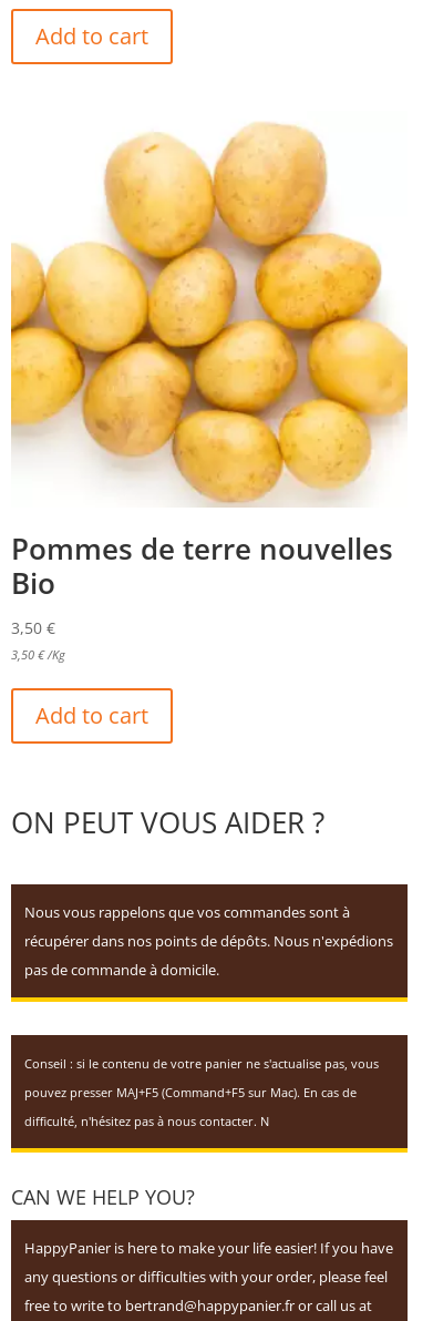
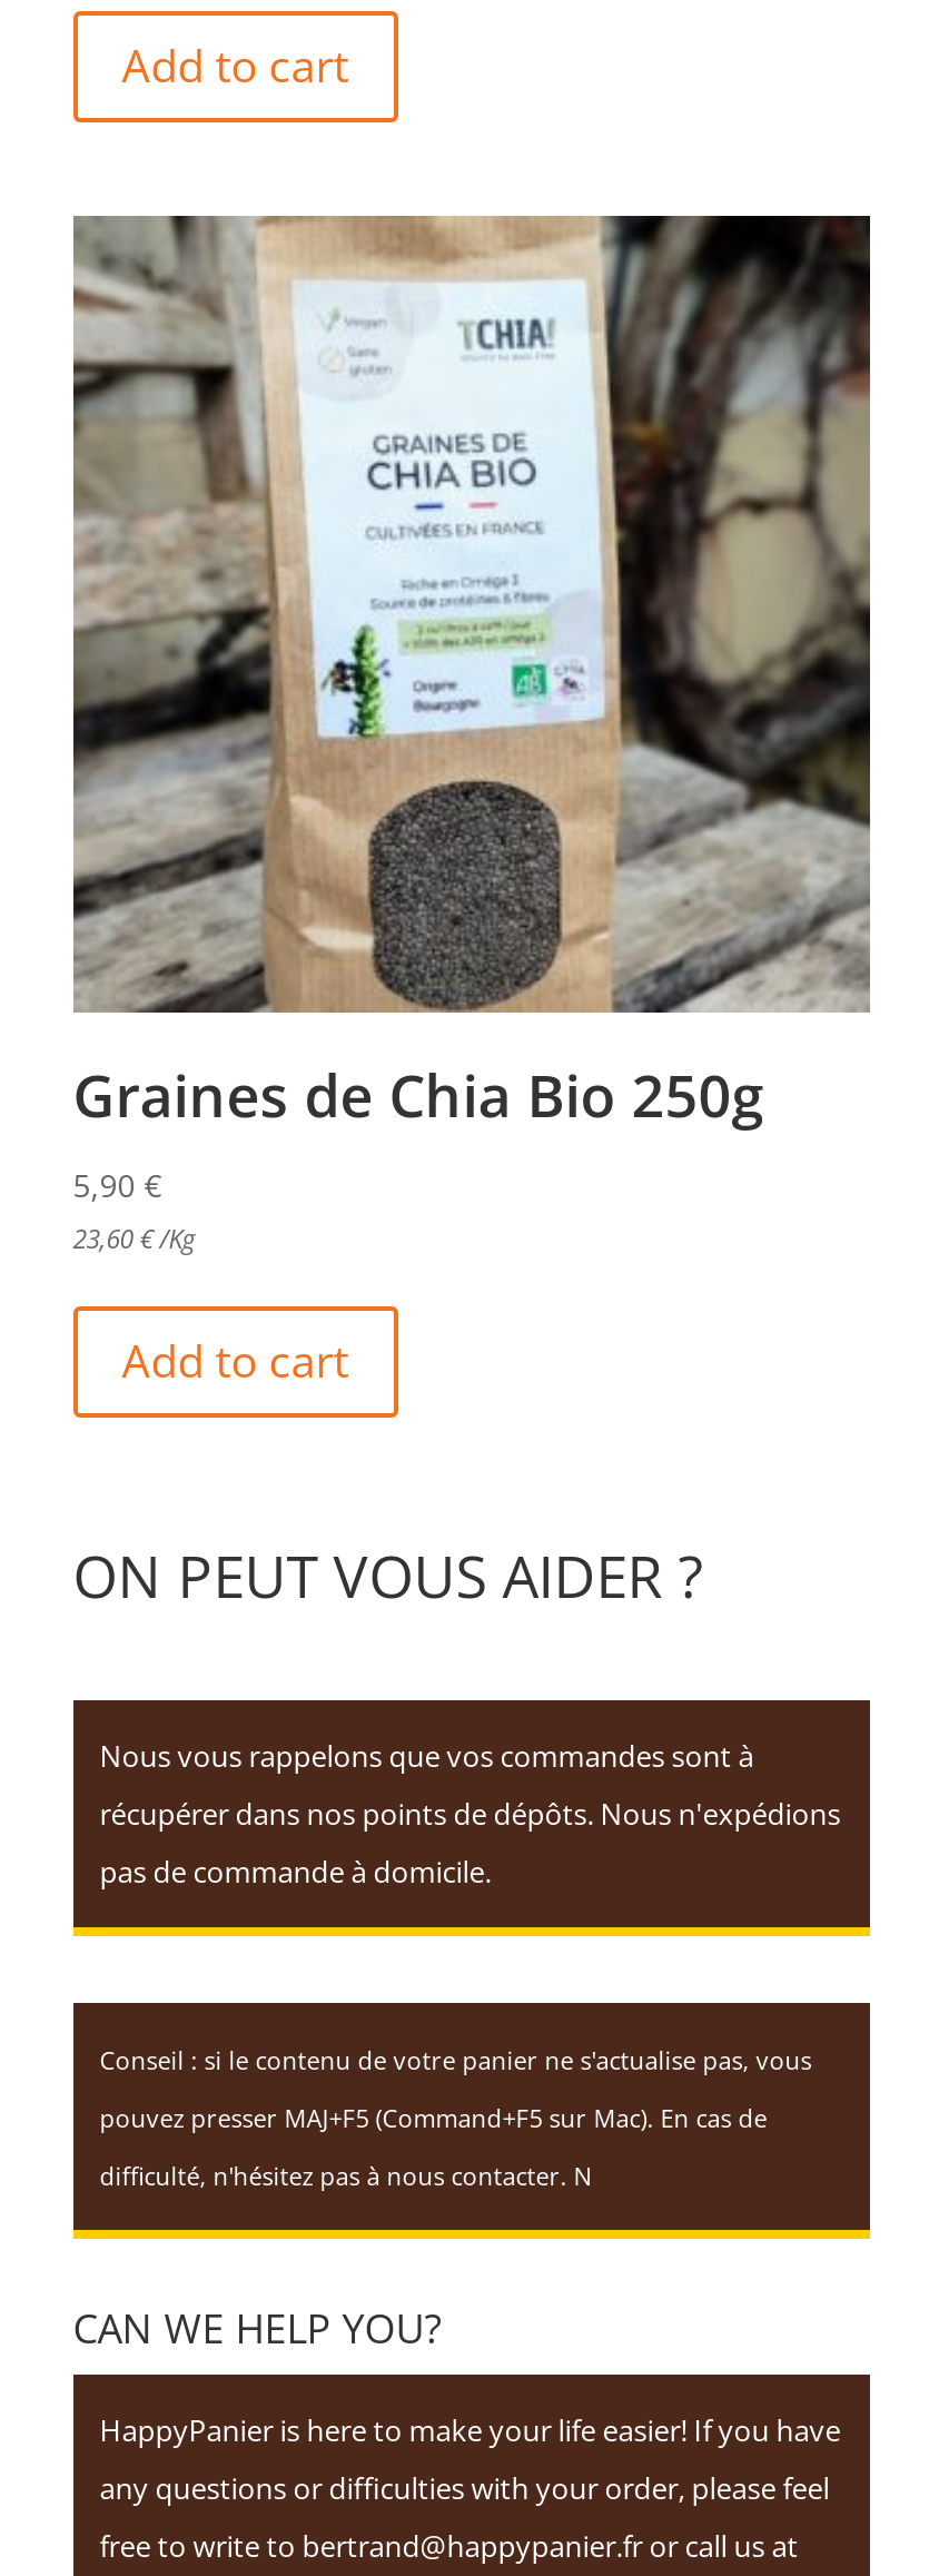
[10,122,409,663] [image] | Pommes de terre nouvelles | Bio | 3,50 € | 3,50 € /Kg -> [71,214,872,1255] [image] | Graines de Chia Bio 250g | 5,90 € | 23,60 € /Kg

